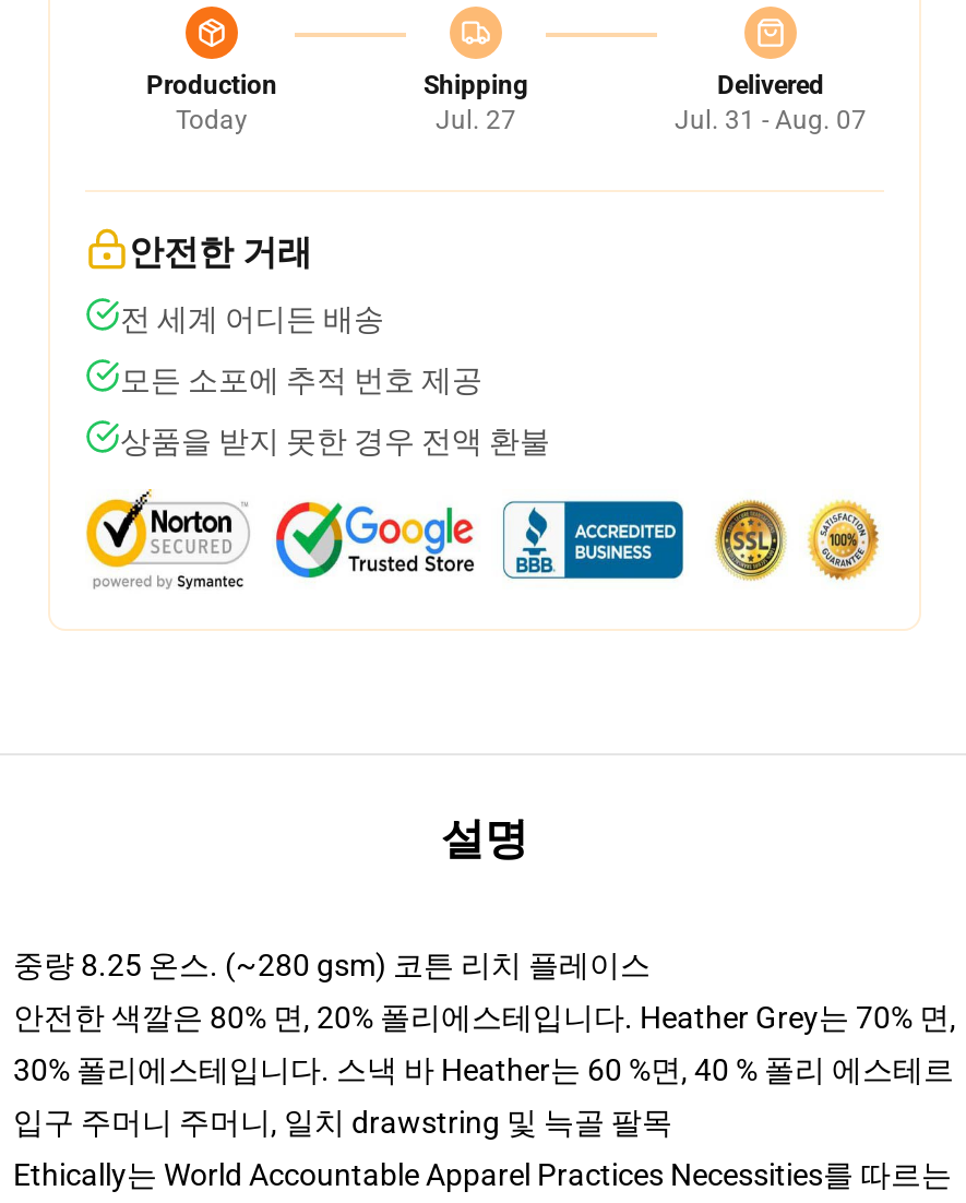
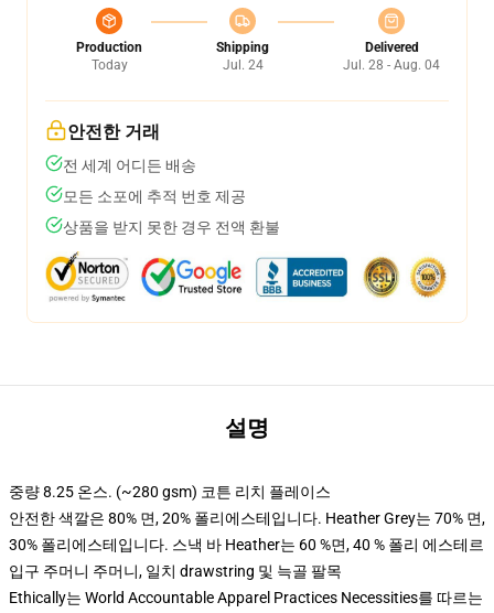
[436,105,516,135] Jul. 27 -> [222,57,263,73] Jul. 24
[675,105,867,135] Jul. 31 - Aug. 07 -> [343,57,440,73] Jul. 28 - Aug. 04

